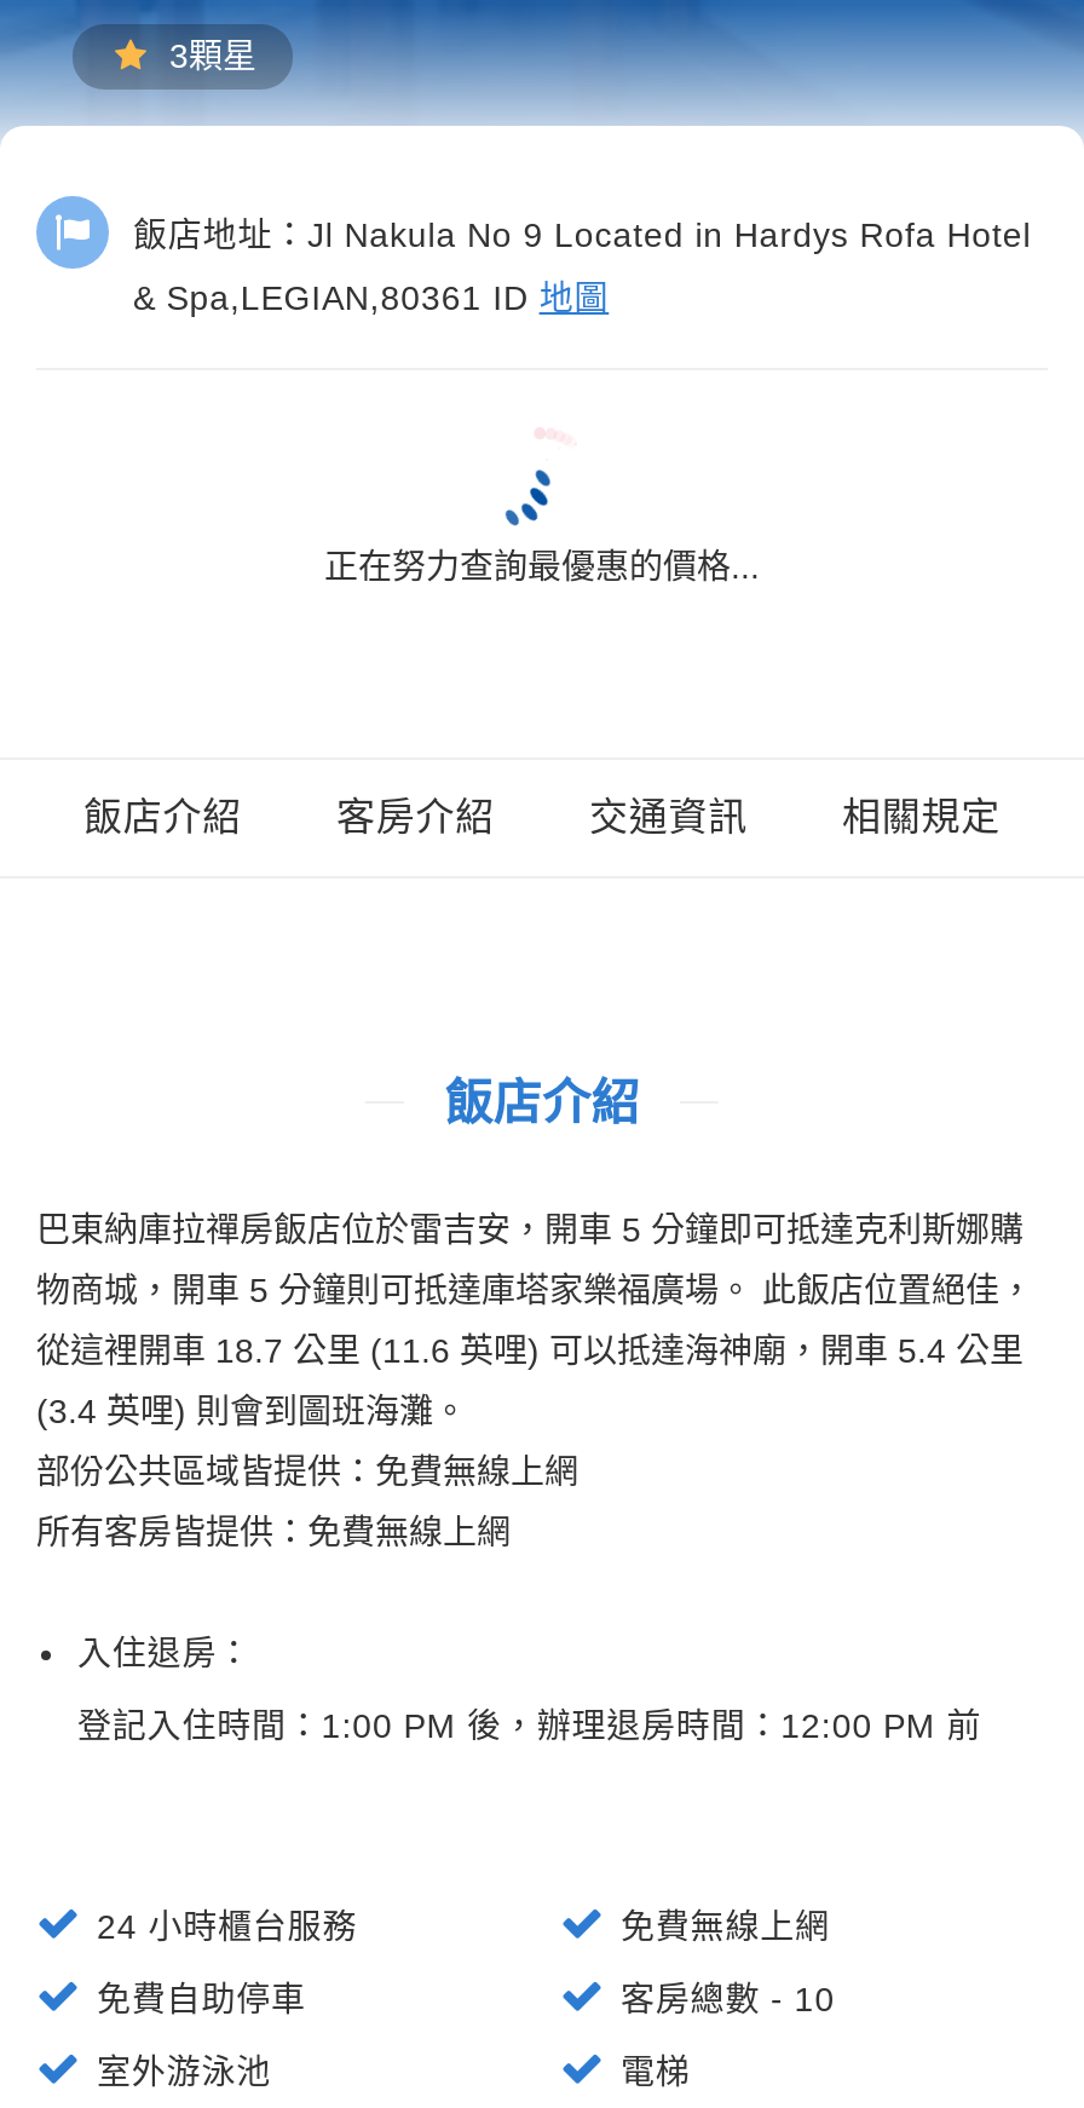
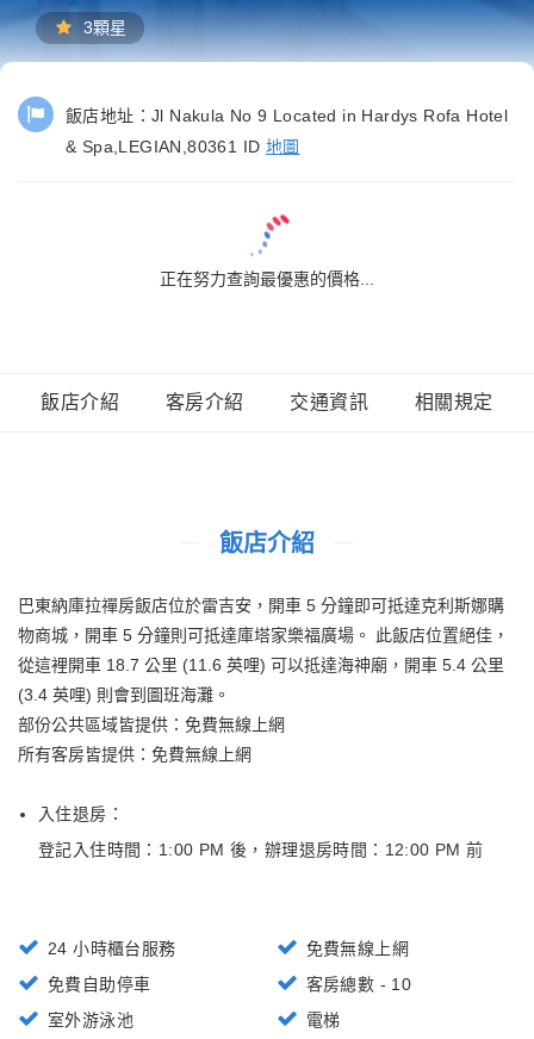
[503,431,588,528] [image] -> [250,213,291,259] [image]

